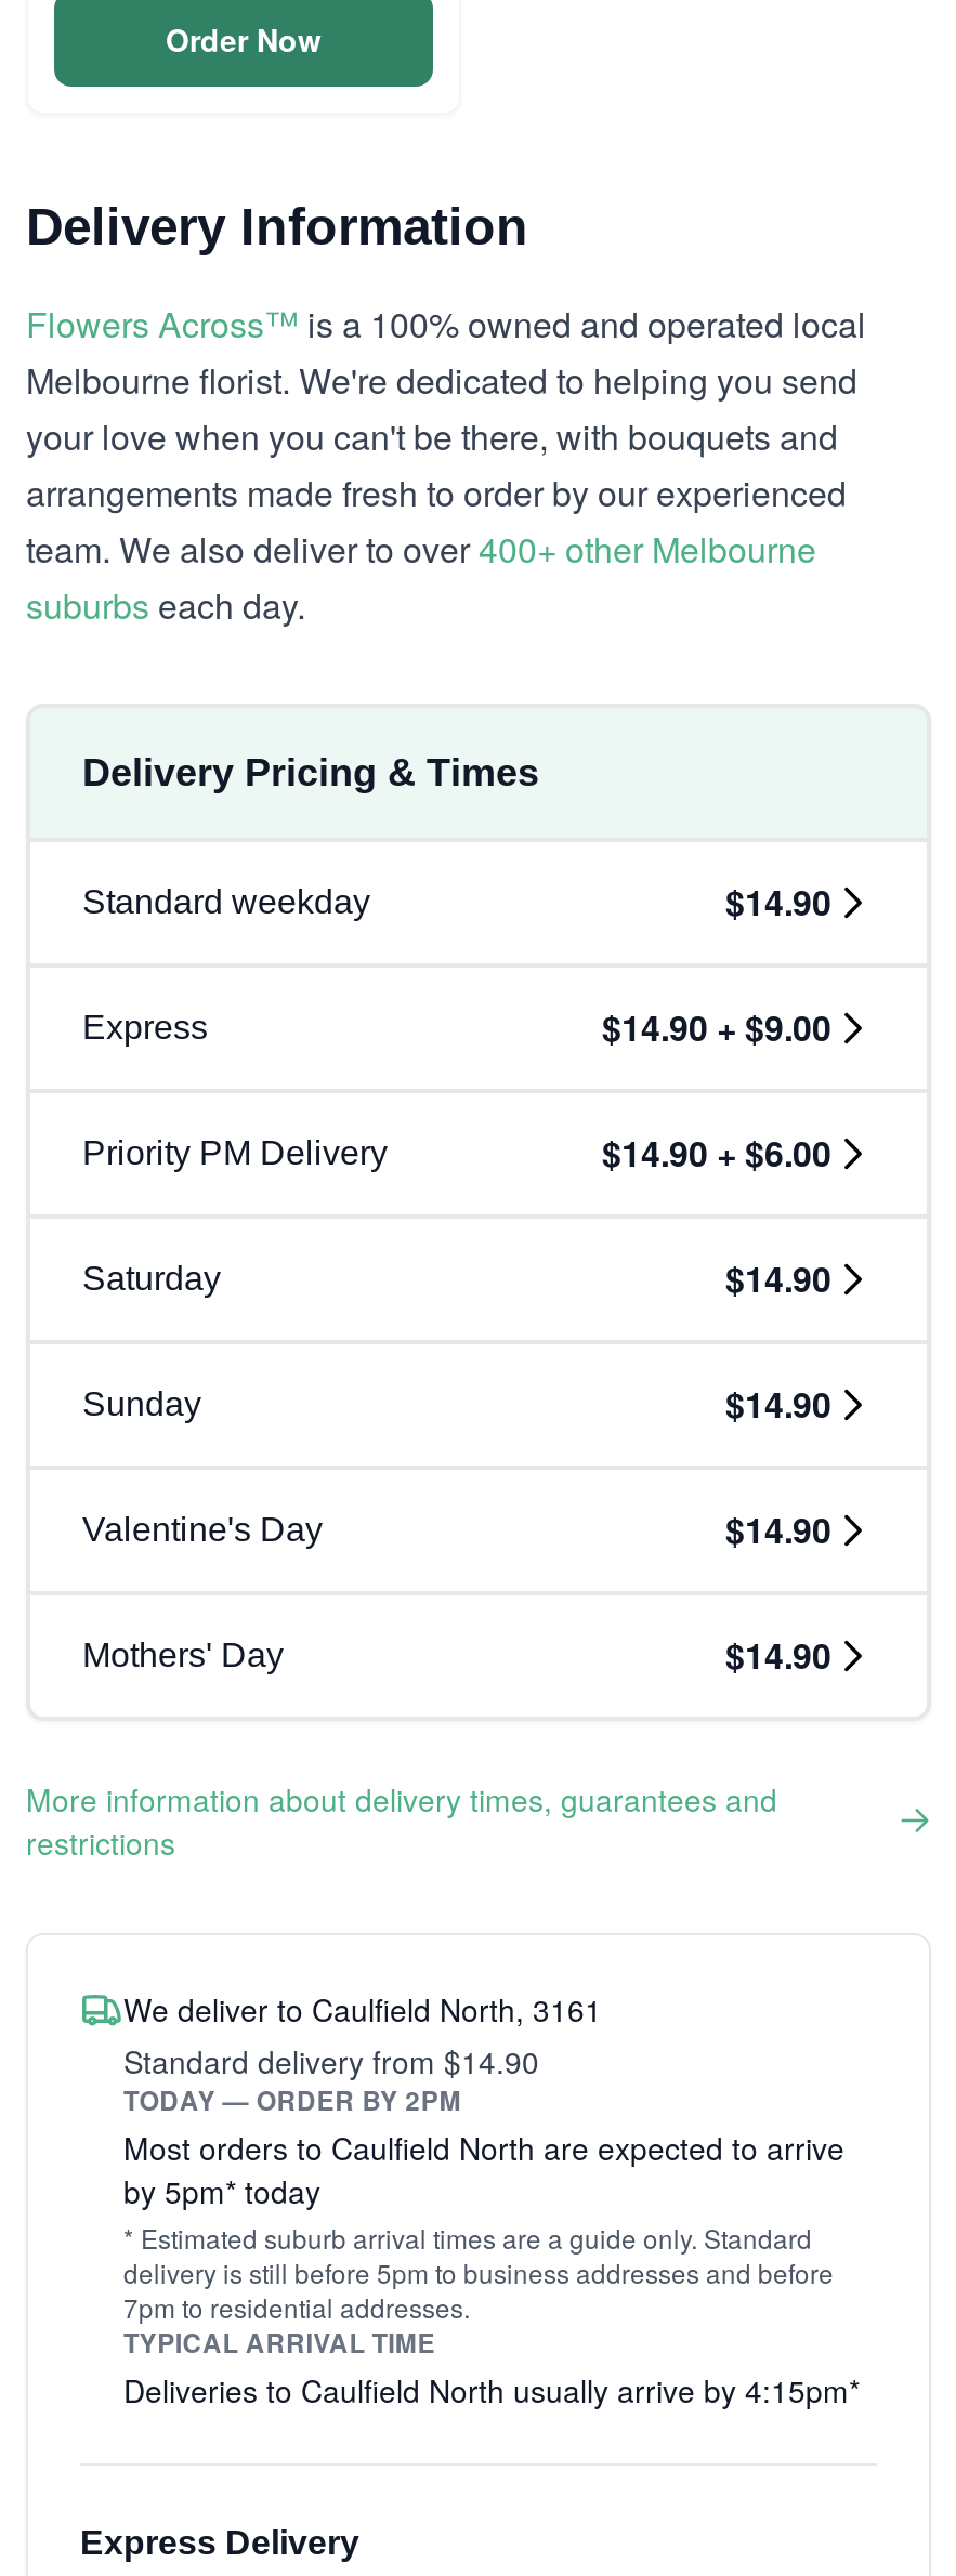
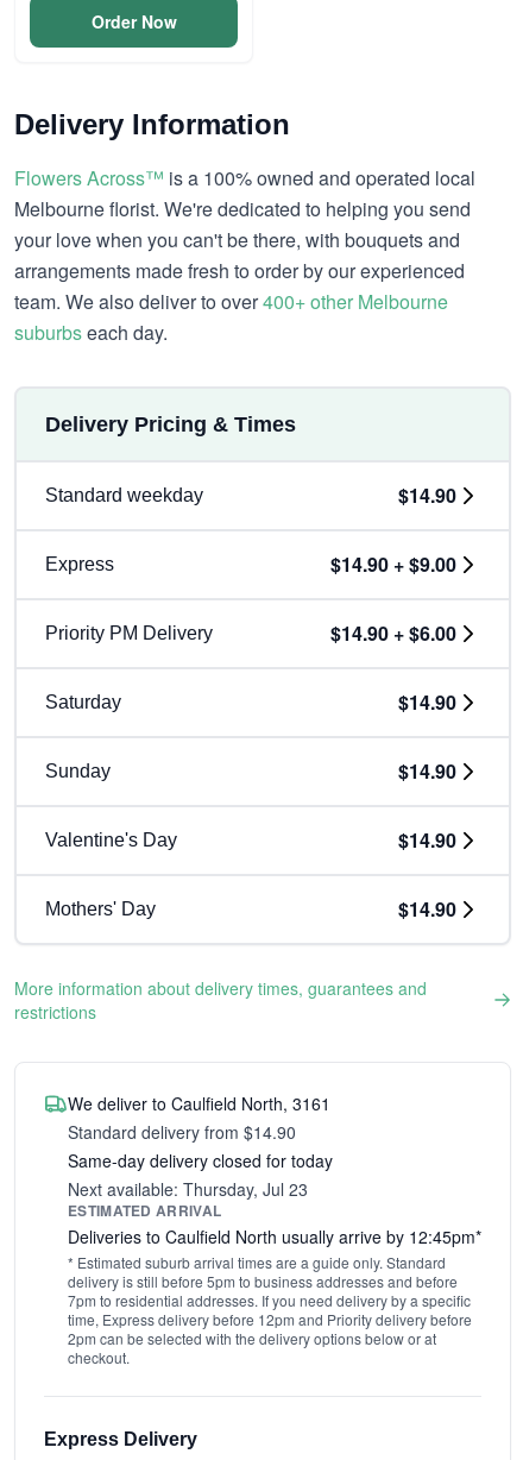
[123,2080,844,2212] TODAY — ORDER BY 2PM | Most orders to Caulfield North are expected to arrive | by 5pm* today -> [68,1149,481,1248] Same-day delivery closed for today | Next available: Thursday, Jul 23 | ESTIMATED ARRIVAL | Deliveries to Caulfield North usually arrive by 12:45pm*
[123,2288,860,2411] 7pm to residential addresses. | TYPICAL ARRIVAL TIME | Deliveries to Caulfield North usually arrive by 4:15pm* -> [68,1290,472,1367] 7pm to residential addresses. If you need delivery by a specific | time, Express delivery before 12pm and Priority delivery before | 2pm can be selected with the delivery options below or at | checkout.

